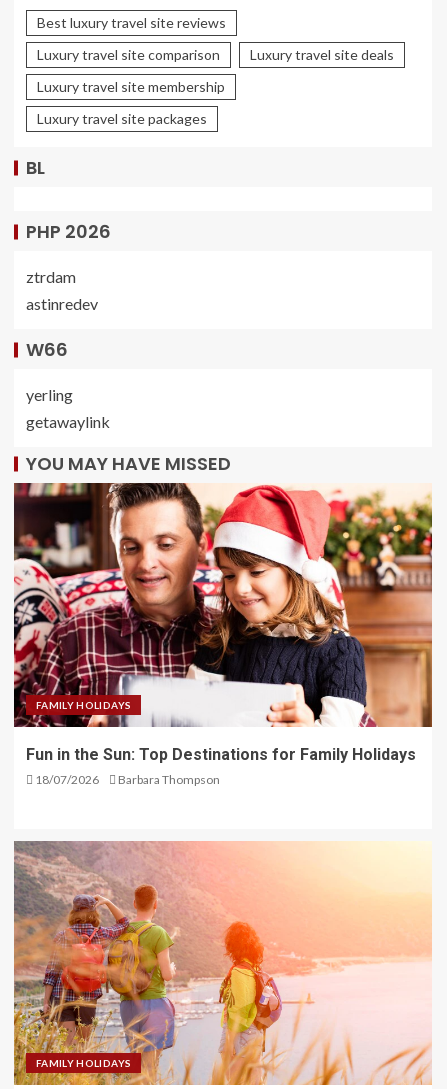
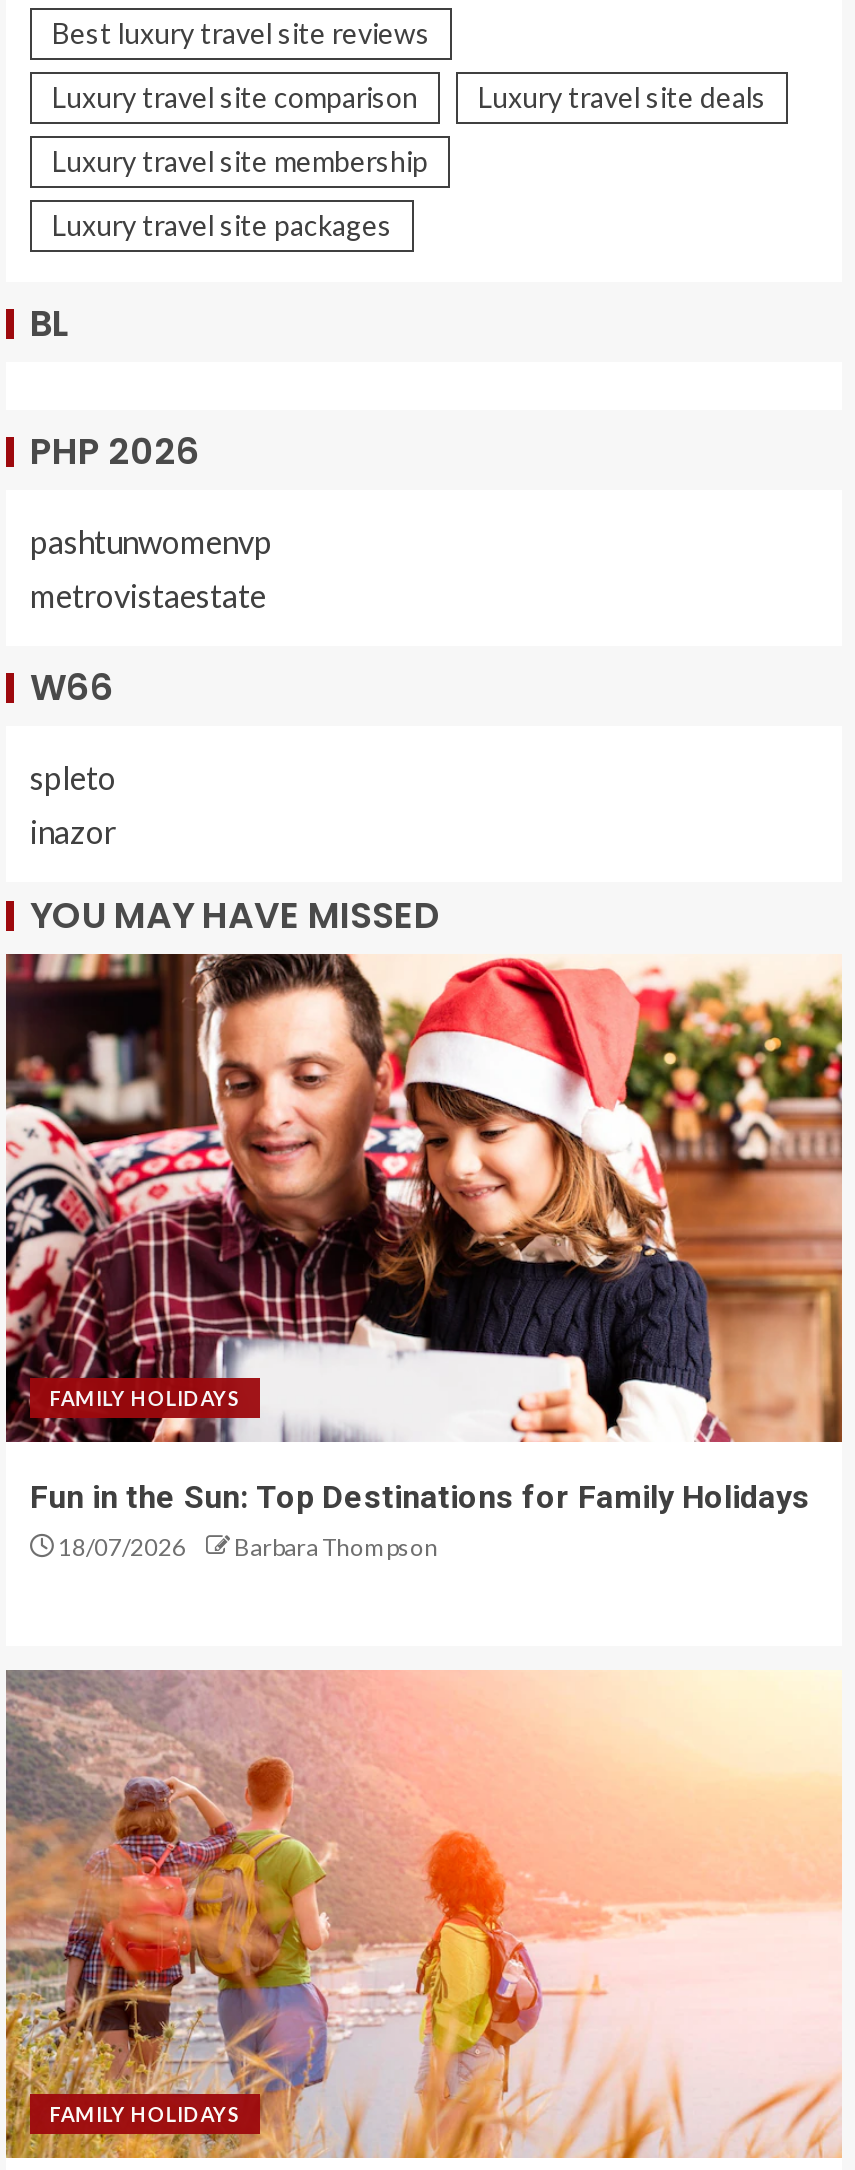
[26,267,98,313] ztrdam | astinredev -> [30,523,272,615] pashtunwomenvp | metrovistaestate
[26,385,110,431] yerling | getawaylink -> [30,759,116,851] spleto | inazor

